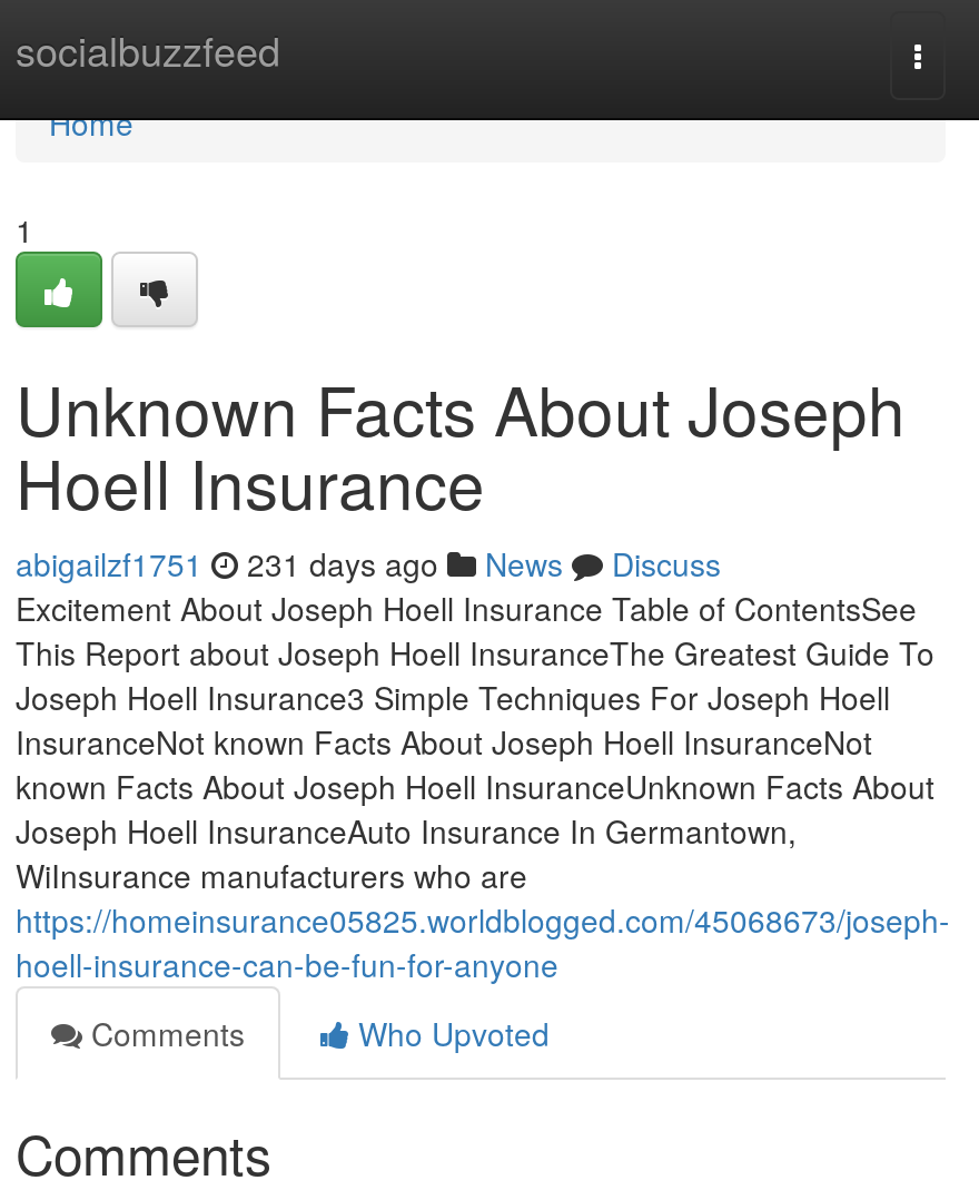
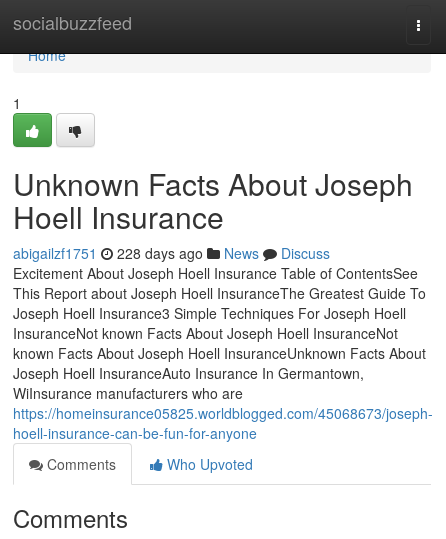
[16,541,721,586] abigailzf1751 231 days ago News Discuss -> [13,243,330,263] abigailzf1751 228 days ago News Discuss

